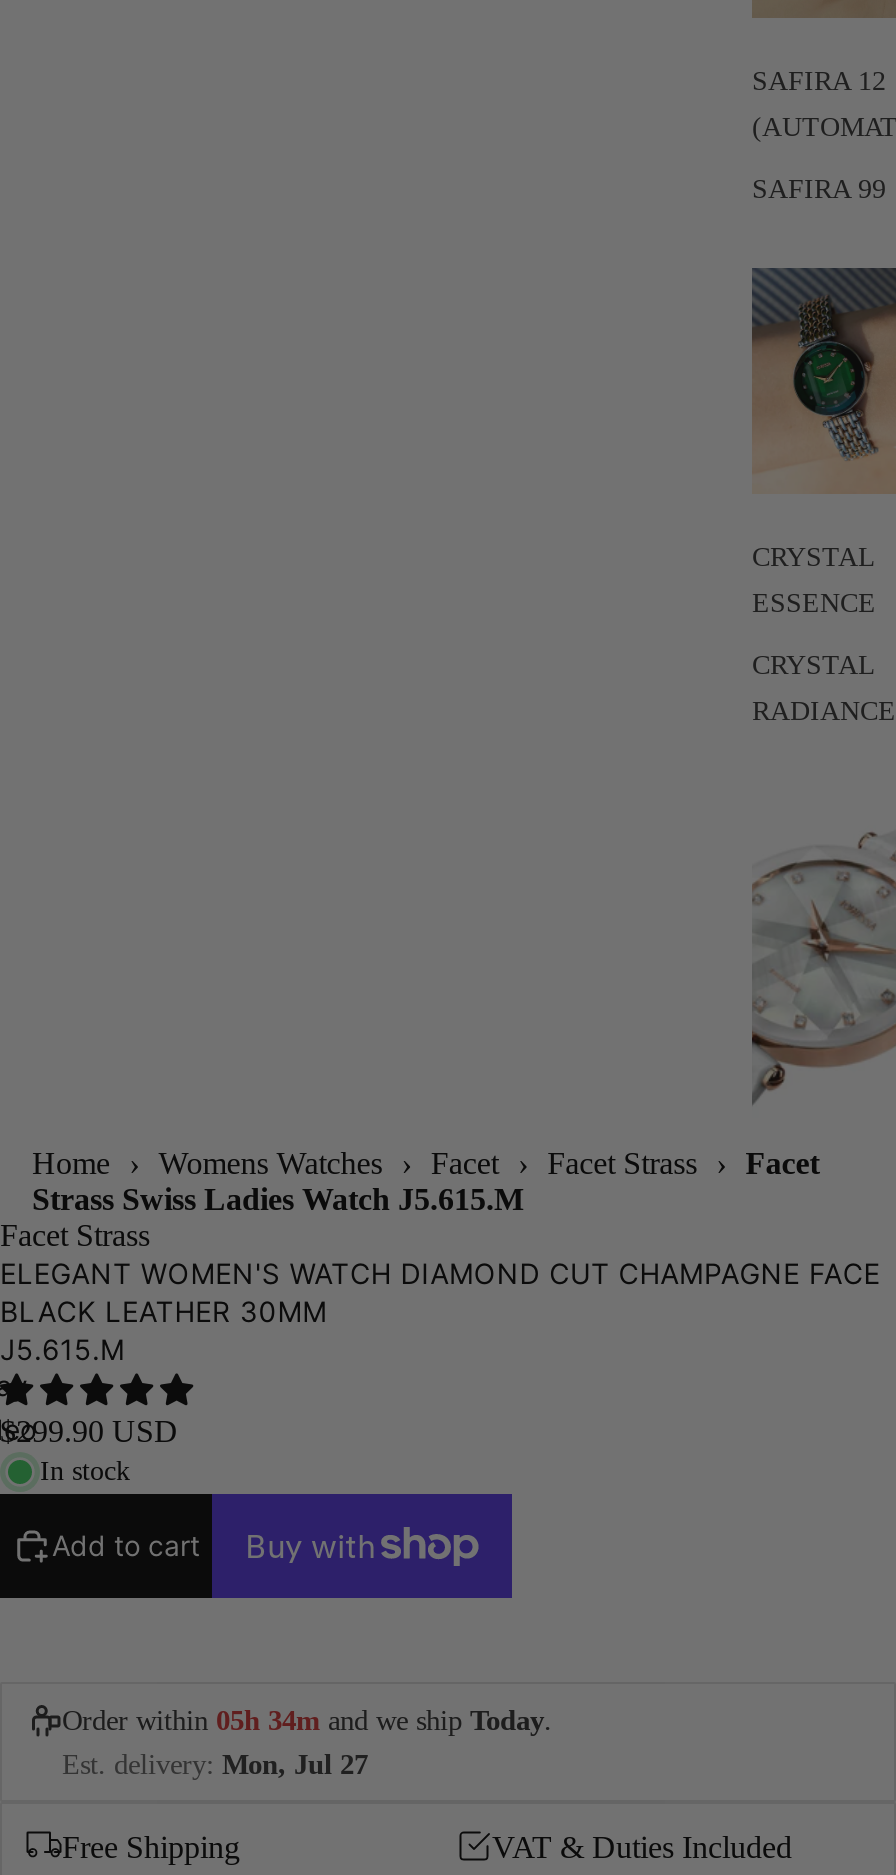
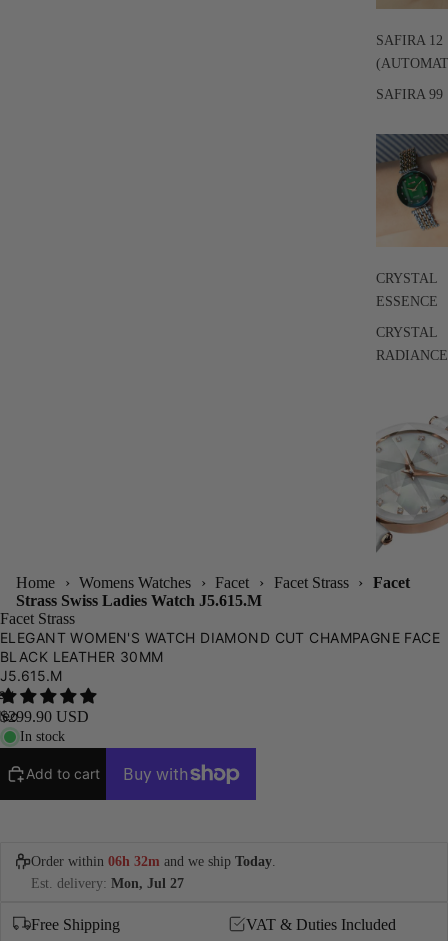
[62,1704,552,1736] Order within 05h 34m and we ship Today. -> [31,853,276,869] Order within 06h 32m and we ship Today.

